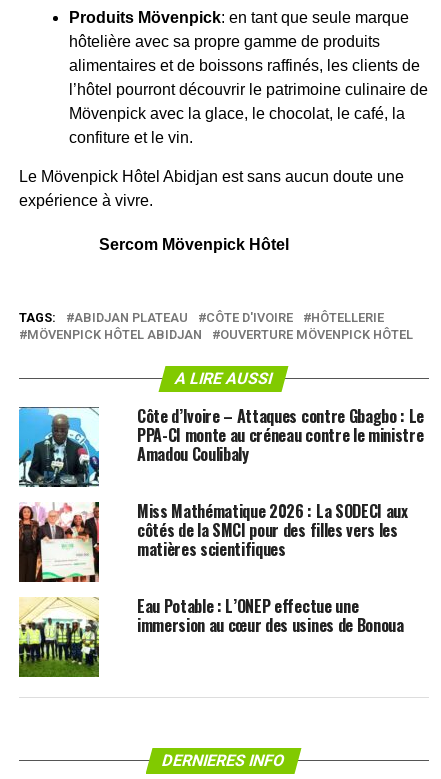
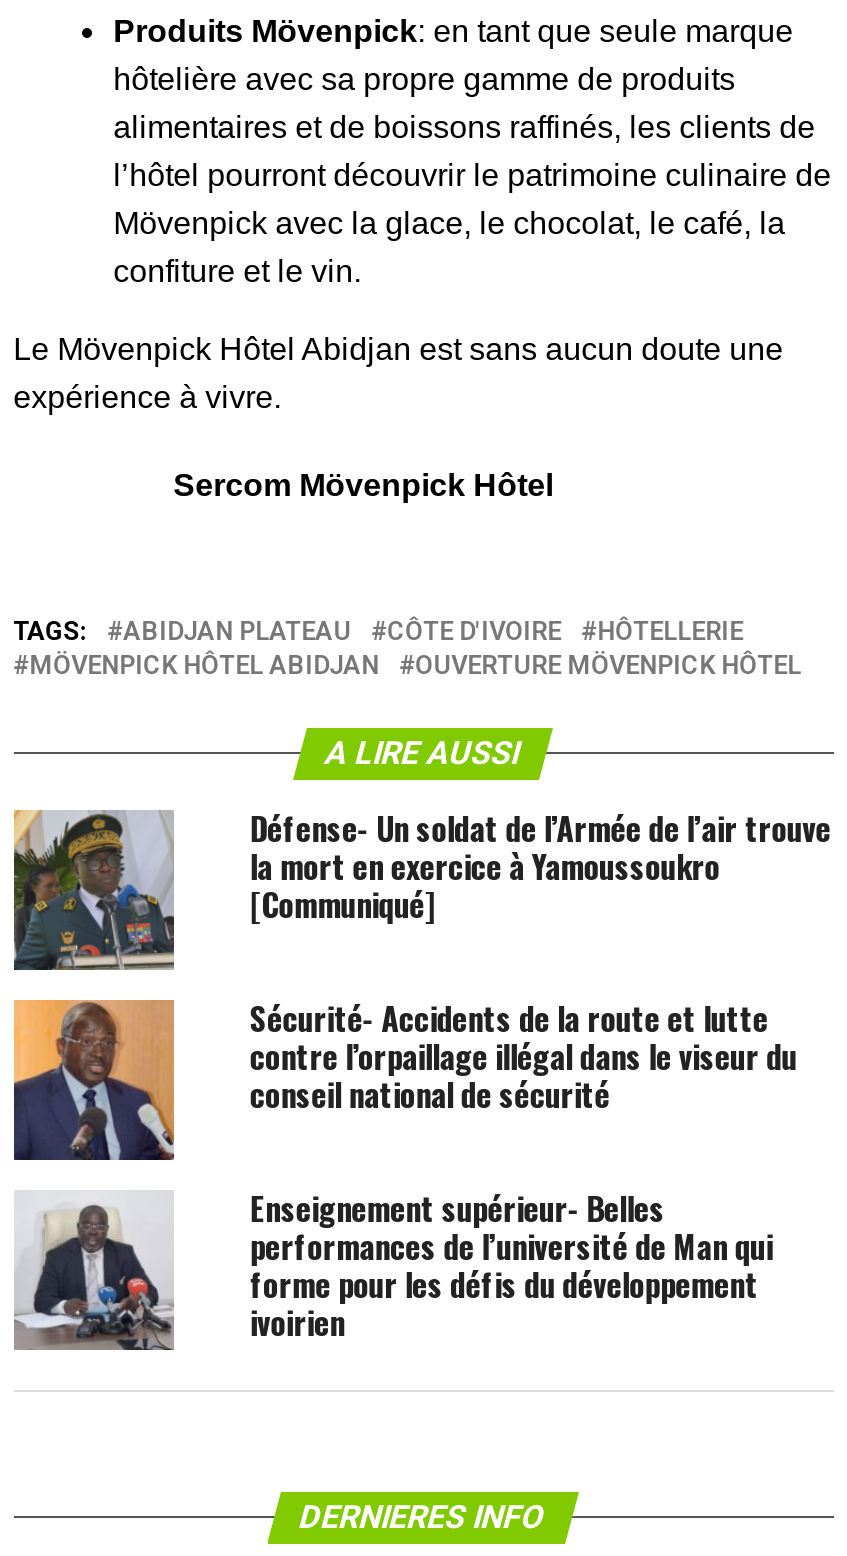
[18,404,424,488] [image] | Côte d’Ivoire – Attaques contre Gbagbo : Le | PPA-CI monte au créneau contre le ministre | Amadou Coulibaly -> [12,804,831,972] [image] | Défense- Un soldat de l’Armée de l’air trouve | la mort en exercice à Yamoussoukro | [Communiqué]
[18,499,408,583] [image] | Miss Mathématique 2026 : La SODECI aux | côtés de la SMCI pour des filles vers les | matières scientifiques -> [12,994,797,1162] [image] | Sécurité- Accidents de la route et lutte | contre l’orpaillage illégal dans le viseur du | conseil national de sécurité
[18,594,404,678] [image] | Eau Potable : L’ONEP effectue une | immersion au cœur des usines de Bonoua -> [14,1184,773,1352] [image] | Enseignement supérieur- Belles | performances de l’université de Man qui | forme pour les défis du développement | ivoirien

